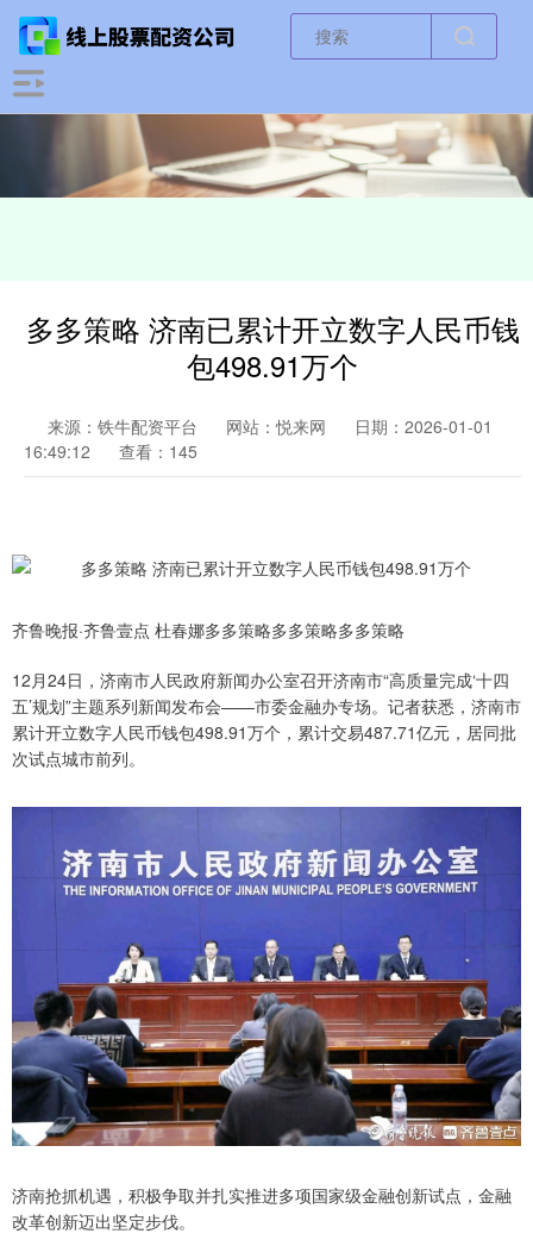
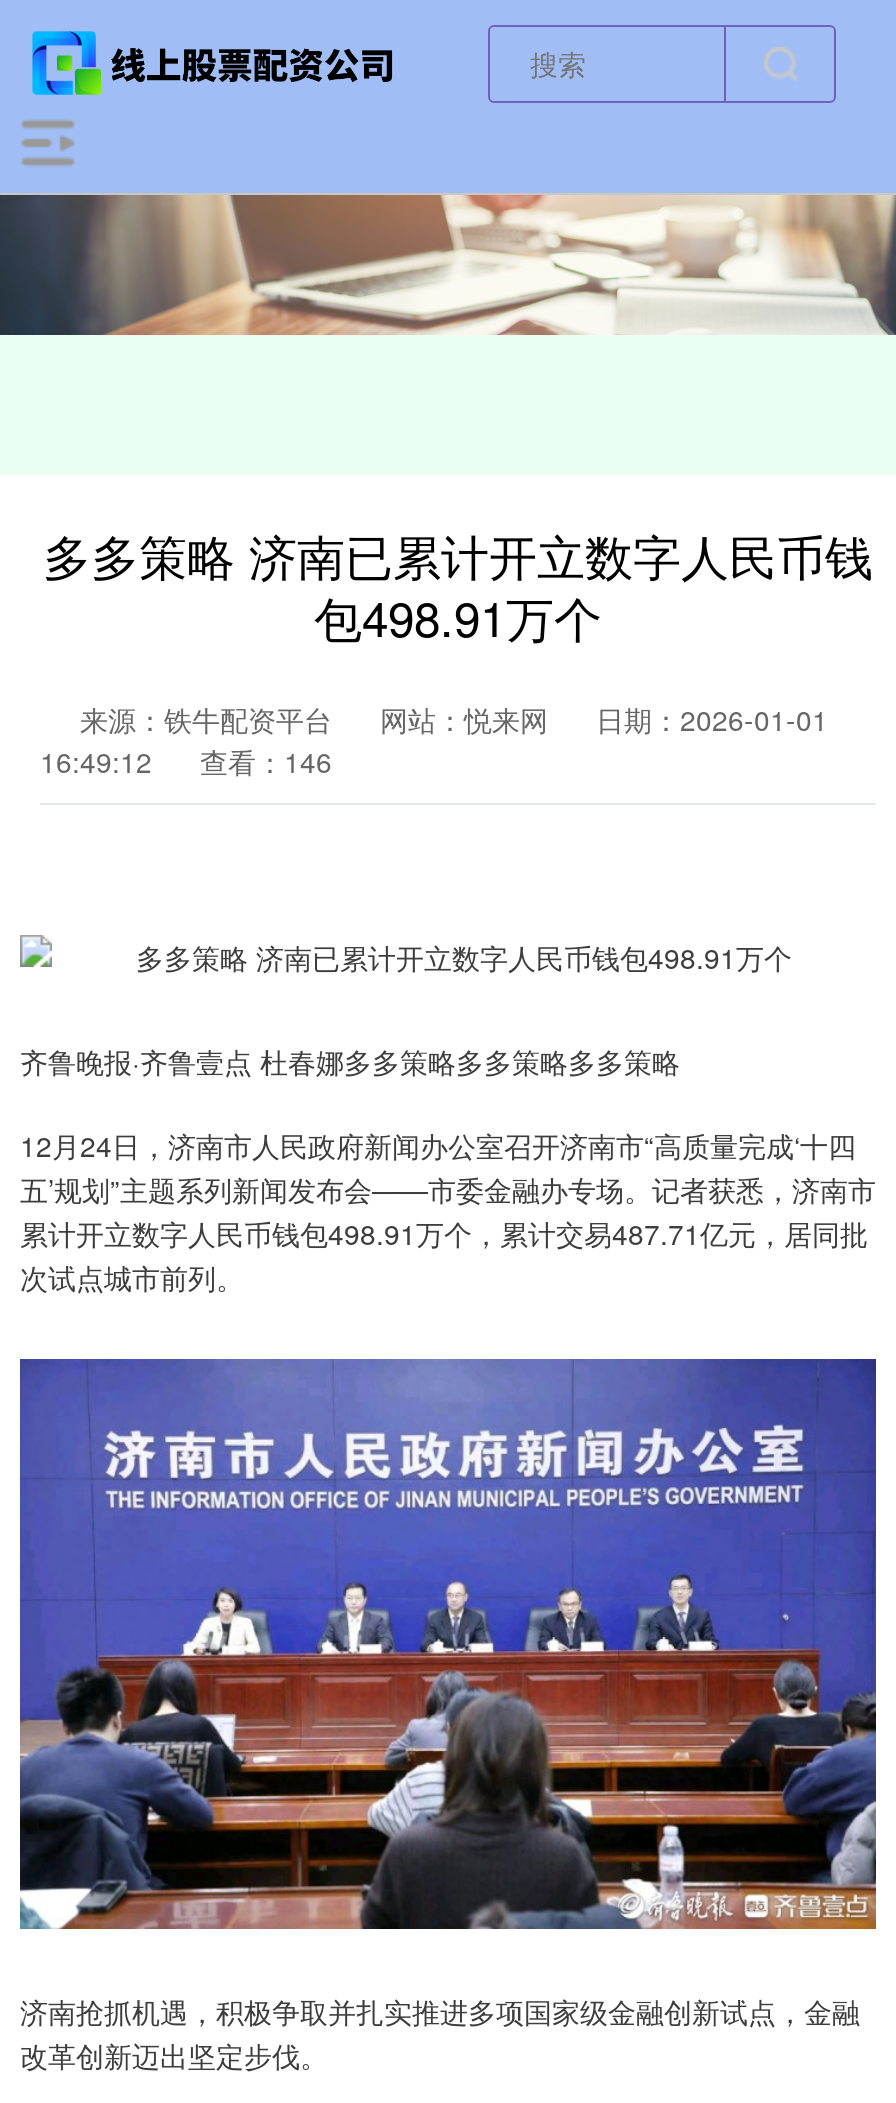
[24,439,197,463] 16:49:12 查看：145 -> [40,741,332,781] 16:49:12 查看：146

